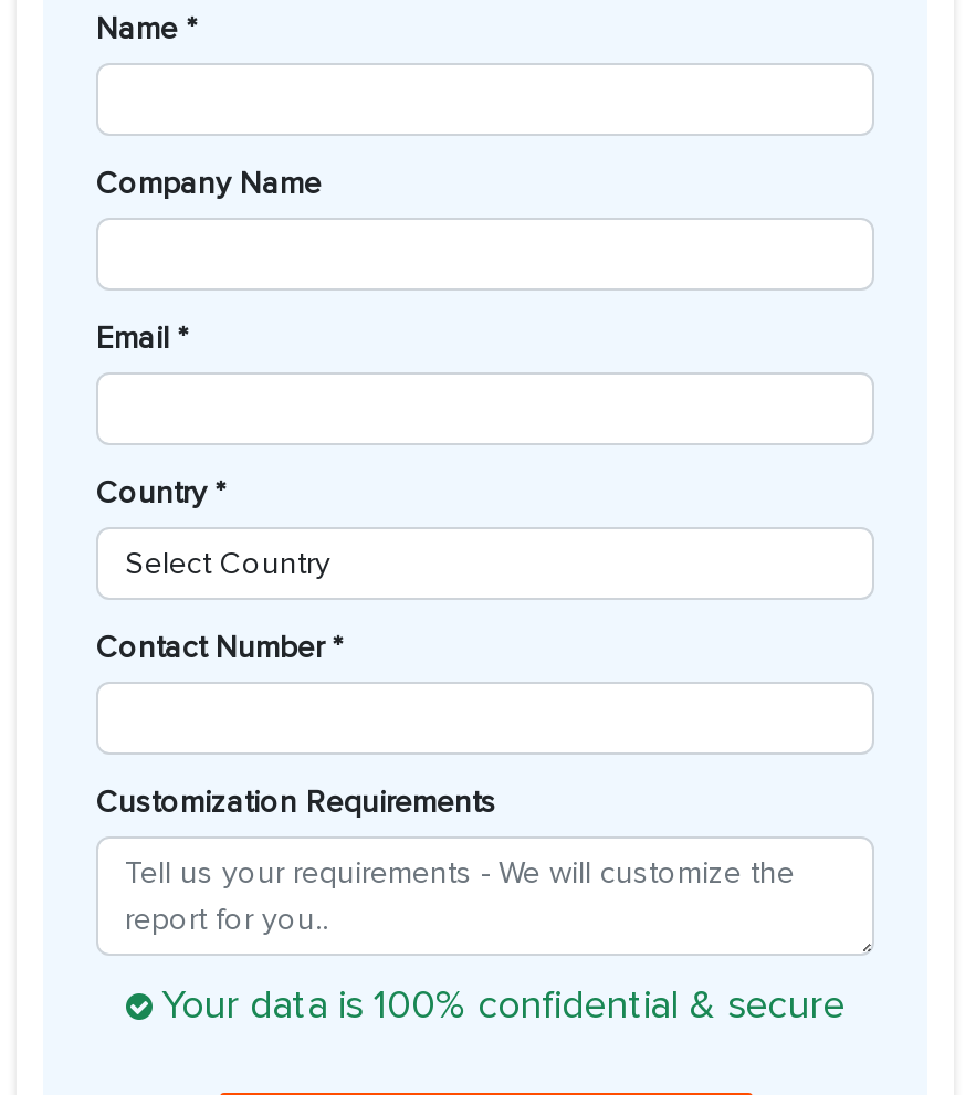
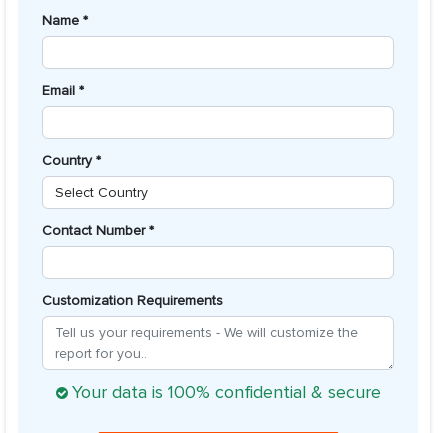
[96,165,322,202] Company Name -> none

